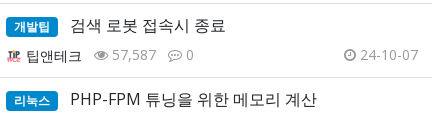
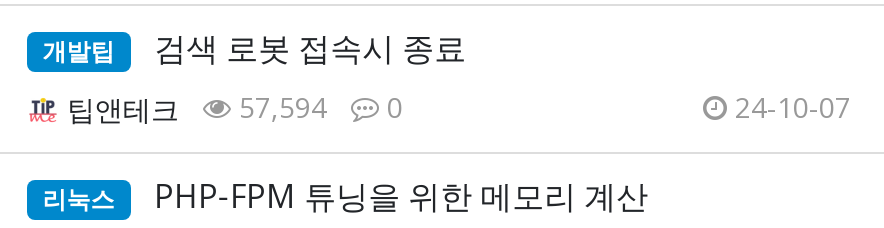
[26,45,194,65] 팁앤테크 57,587 0 -> [67,88,403,128] 팁앤테크 57,594 0

